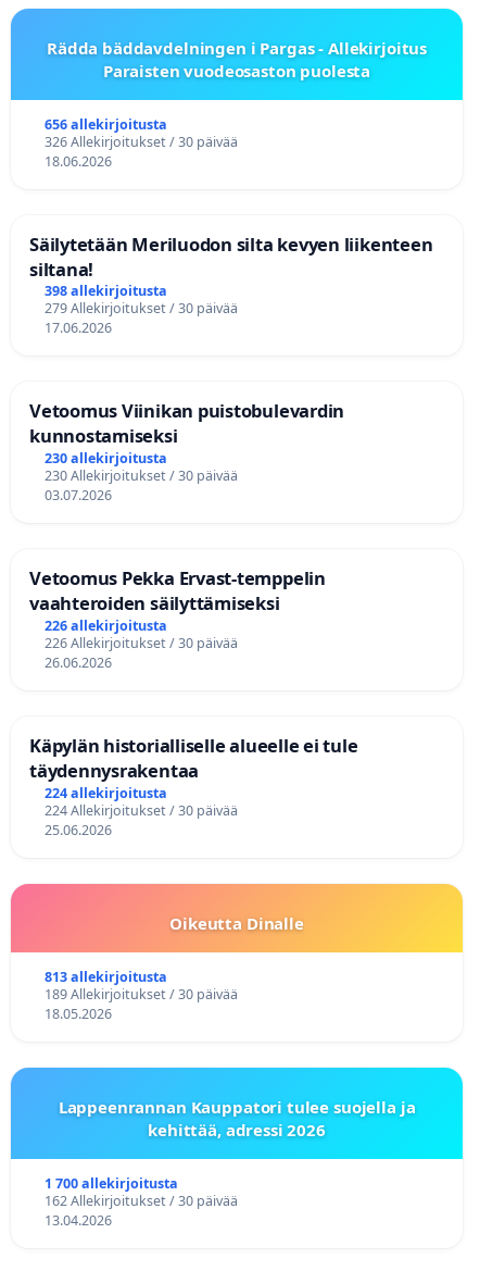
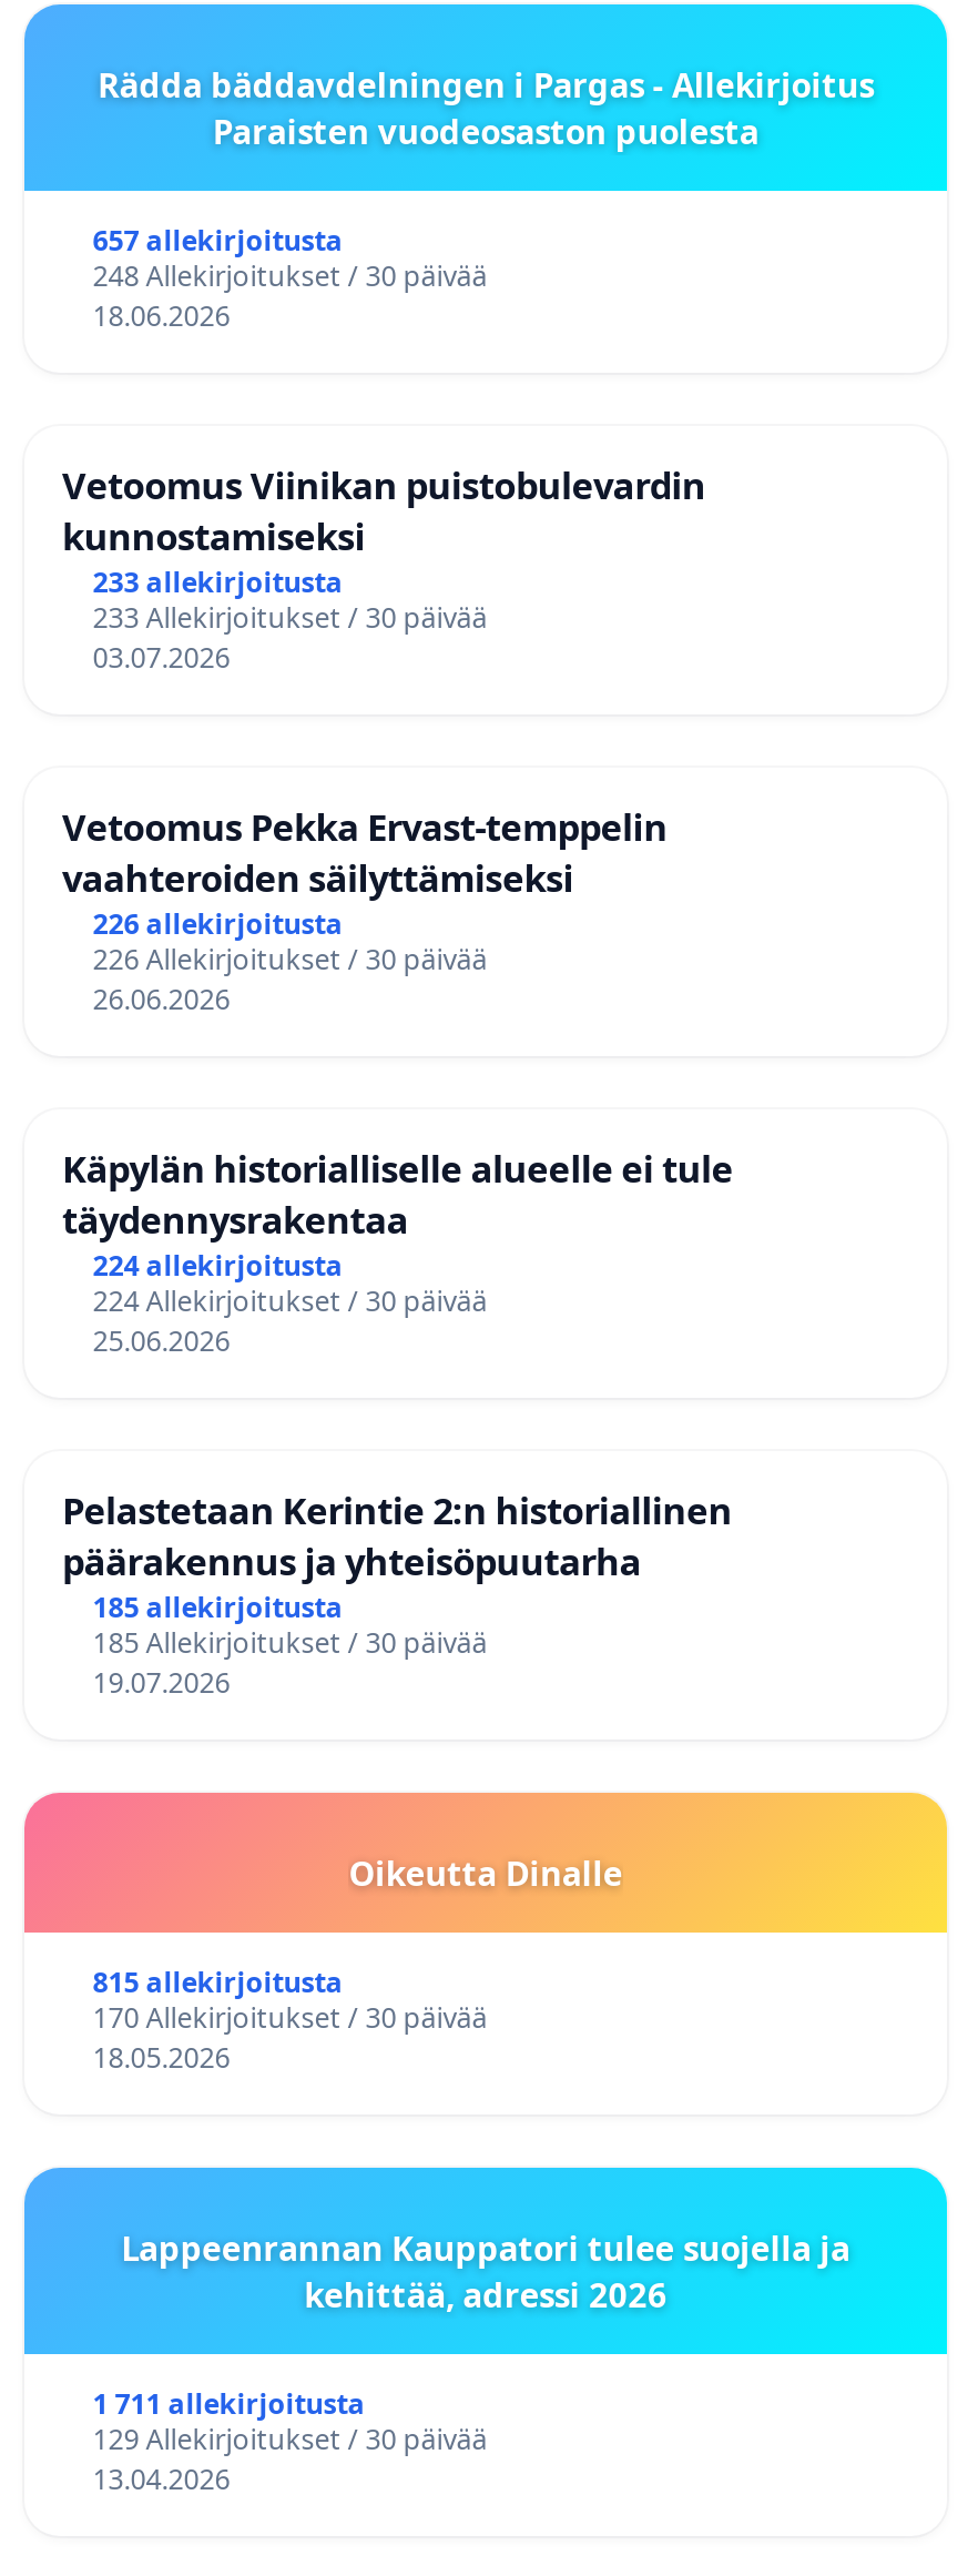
[44,115,167,133] 656 allekirjoitusta -> [93,223,343,261] 657 allekirjoitusta
[44,132,238,151] 326 Allekirjoitukset / 30 päivää -> [93,259,487,296] 248 Allekirjoitukset / 30 päivää
[29,231,433,338] Säilytetään Meriluodon silta kevyen liikenteen | siltana! | 398 allekirjoitusta | 279 Allekirjoitukset / 30 päivää | 17.06.2026 -> none
moved [29,398,344,448] -> [62,461,705,563]: Vetoomus Viinikan puistobulevardin | kunnostamiseksi
[44,449,167,468] 230 allekirjoitusta -> [93,565,343,602] 233 allekirjoitusta
[44,467,238,485] 230 Allekirjoitukset / 30 päivää -> [93,600,487,638] 233 Allekirjoitukset / 30 päivää
moved [29,486,358,839] -> [62,640,733,1361]: 03.07.2026 | Vetoomus Pekka Ervast-temppelin | vaahteroiden säilyttämiseksi | ... | 224 Allekirjoitukset / 30 päivää | 25.06.2026
none -> [62,1485,732,1702] Pelastetaan Kerintie 2:n historiallinen | päärakennus ja yhteisöpuutarha | 185 allekirjoitusta | 185 Allekirjoitukset / 30 päivää | 19.07.2026
[44,968,167,986] 813 allekirjoitusta -> [93,1964,343,2001] 815 allekirjoitusta
[44,985,238,1004] 189 Allekirjoitukset / 30 päivää -> [93,1999,487,2037] 170 Allekirjoitukset / 30 päivää
[44,1174,178,1193] 1 700 allekirjoitusta -> [93,2385,365,2423] 1 711 allekirjoitusta
[44,1192,238,1210] 162 Allekirjoitukset / 30 päivää -> [93,2421,487,2458] 129 Allekirjoitukset / 30 päivää

